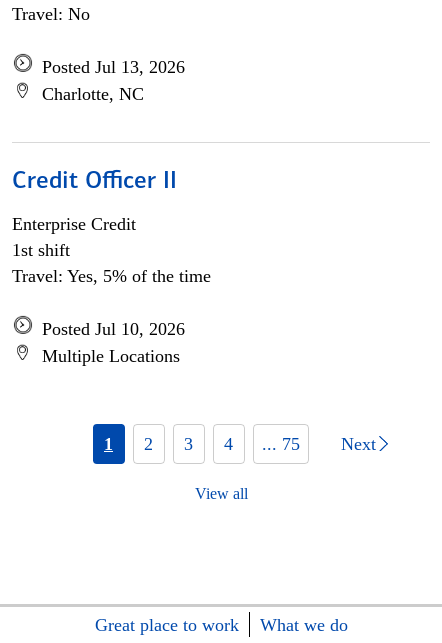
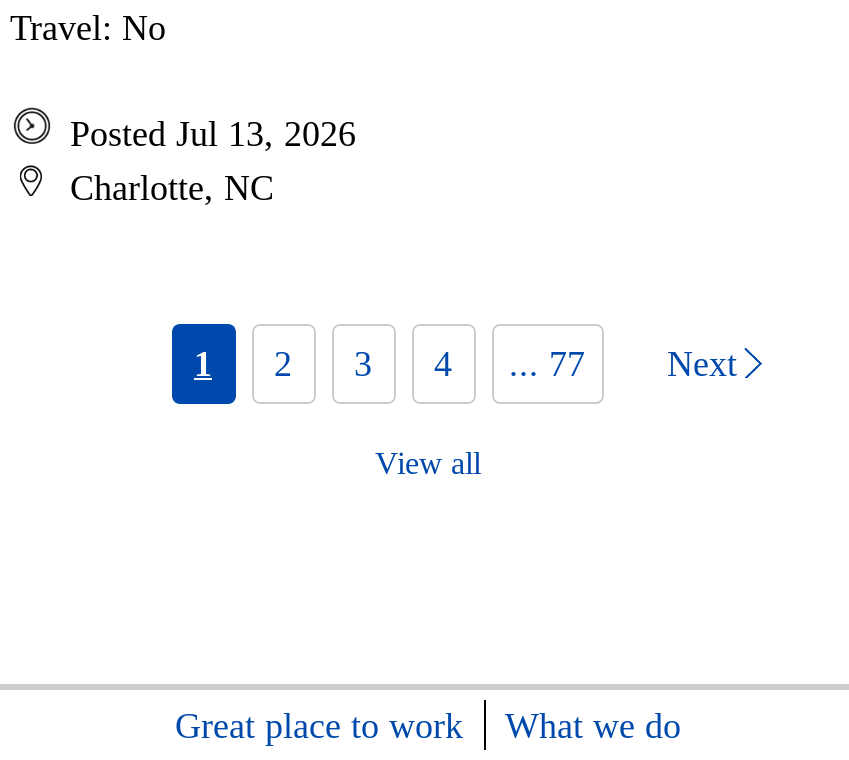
[12,170,211,366] Credit Officer II | Enterprise Credit | 1st shift | Travel: Yes, 5% of the time | Posted Jul 10, 2026 | Multiple Locations -> none
[104,433,299,453] 1 2 3 4 ... 75 -> [194,343,585,383] 1 2 3 4 ... 77

